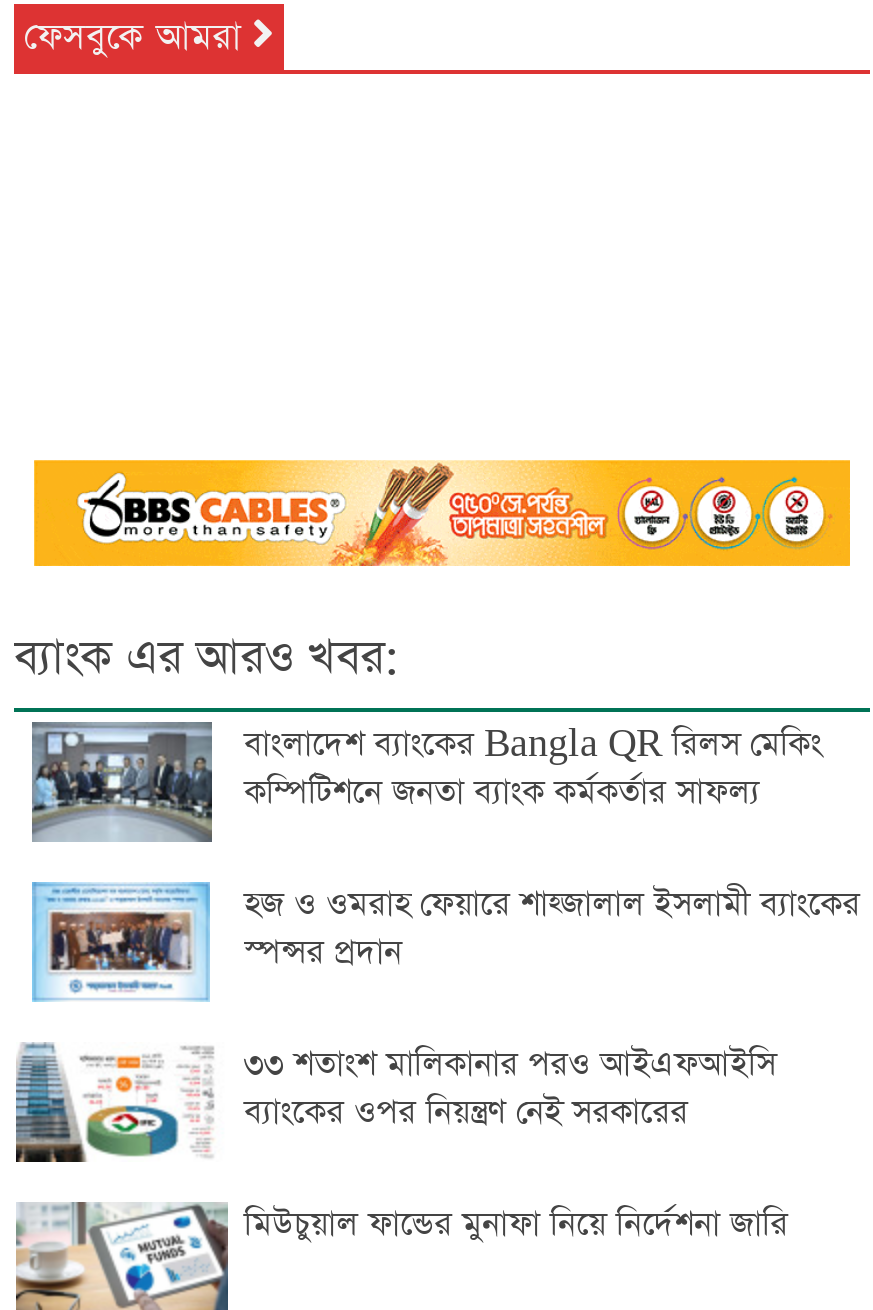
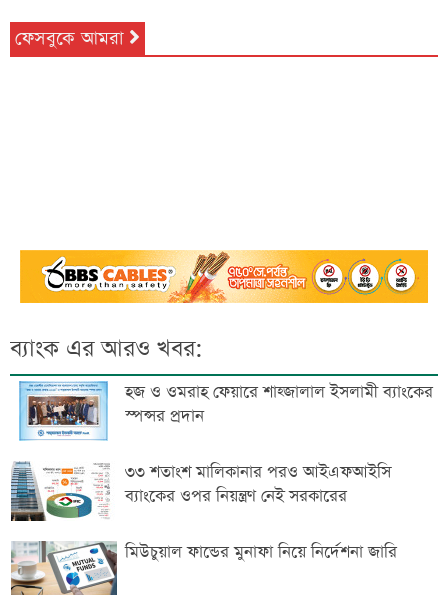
[30,720,822,844] [image] | বাংলাদেশ ব্যাংকের Bangla QR রিলস মেকিং | কম্পিটিশনে জনতা ব্যাংক কর্মকর্তার সাফল্য -> none

